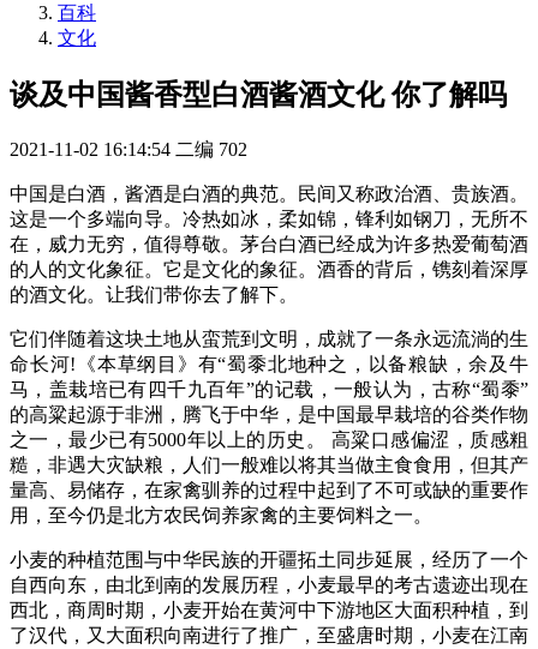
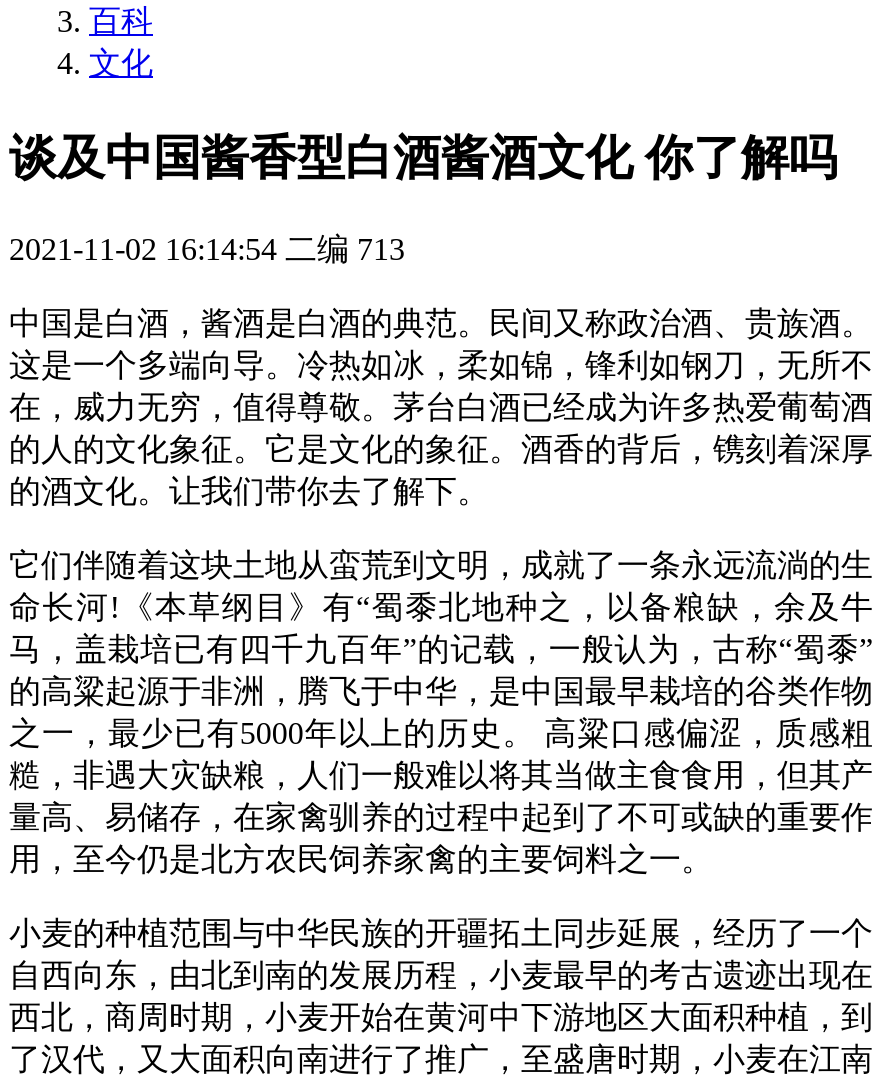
[10,139,247,160] 2021-11-02 16:14:54 二编 702 -> [9,232,405,266] 2021-11-02 16:14:54 二编 713

